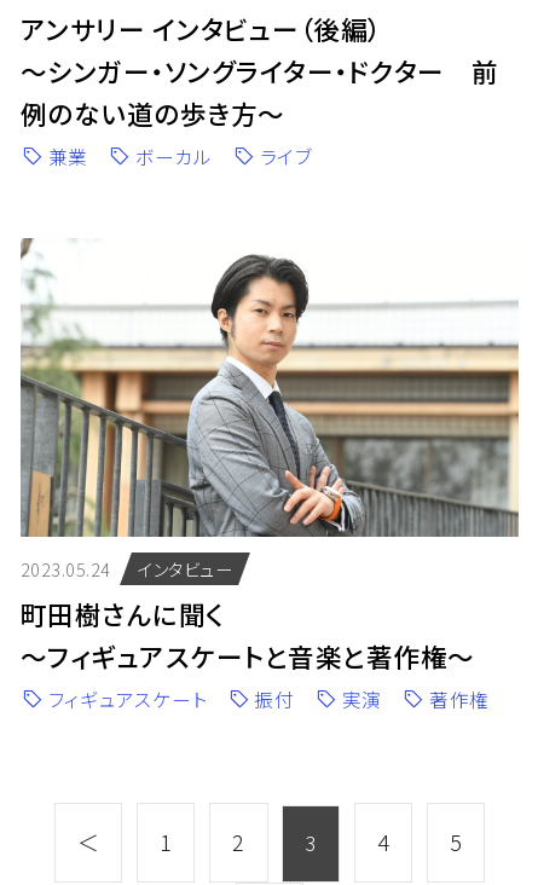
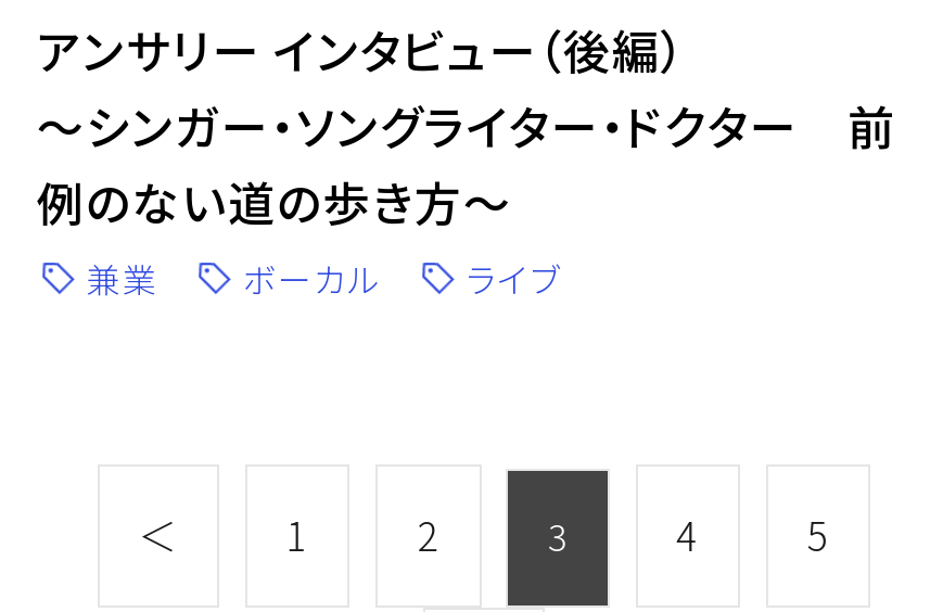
[19,237,520,712] [image] | 2023.05.24 | インタビュー | 町田樹さんに聞く | ～フィギュアスケートと音楽と著作権〜 | フィギュアスケート | 振付 | 実演 | 著作権 -> none

